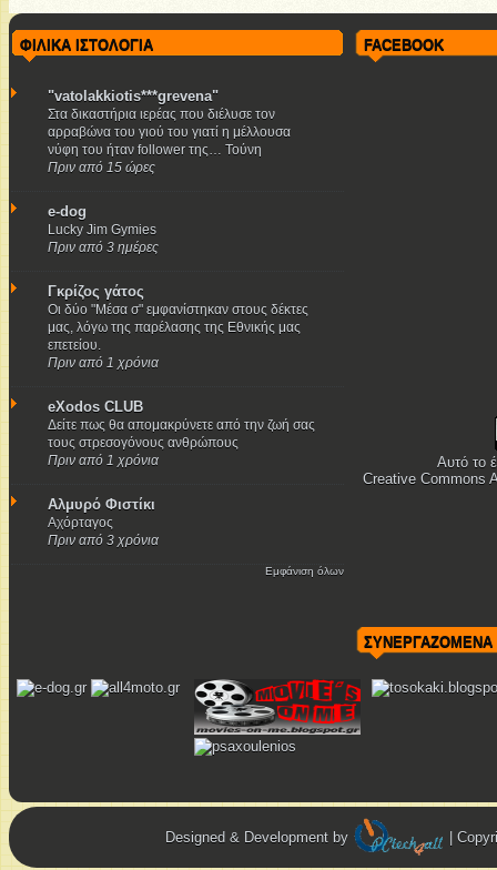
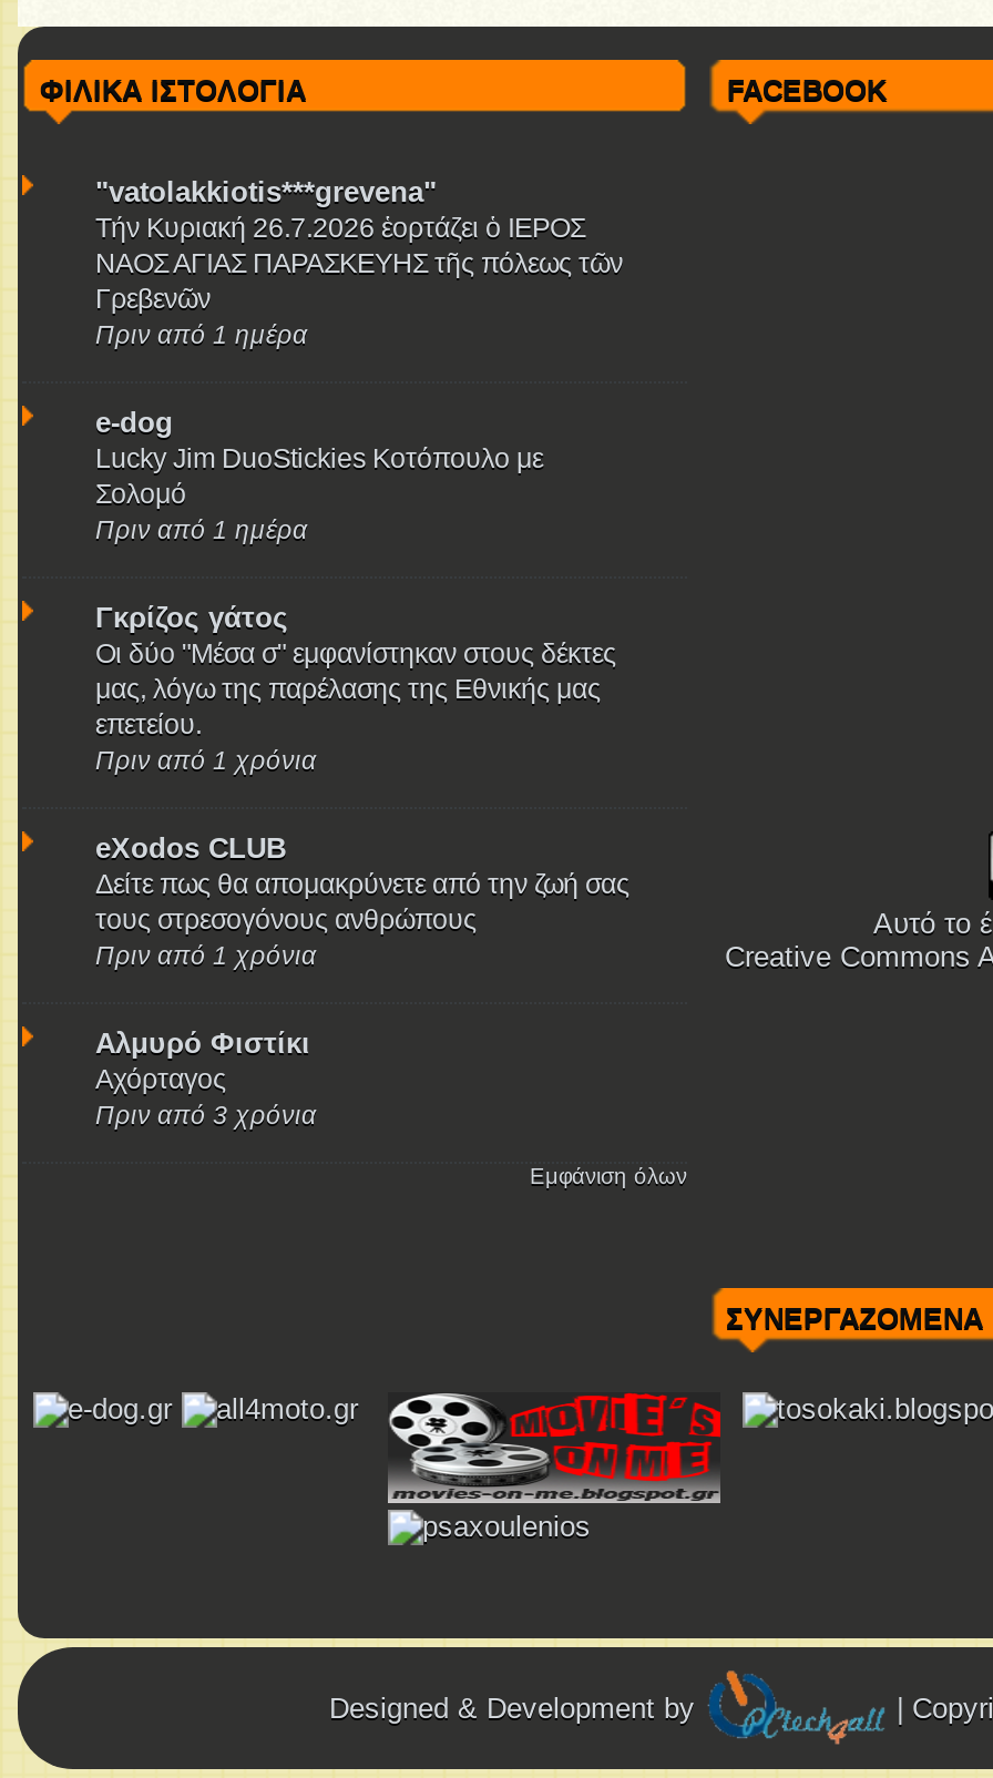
[48,107,291,174] Στα δικαστήρια ιερέας που διέλυσε τον | αρραβώνα του γιού του γιατί η μέλλουσα | νύφη του ήταν follower της… Τούνη | Πριν από 15 ώρες -> [95,213,623,348] Τήν Κυριακή 26.7.2026 ἑορτάζει ὁ ΙΕΡΟΣ | ΝΑΟΣ ΑΓΙΑΣ ΠΑΡΑΣΚΕΥΗΣ τῆς πόλεως τῶν | Γρεβενῶν | Πριν από 1 ημέρα
[48,222,159,254] Lucky Jim Gymies | Πριν από 3 ημέρες -> [95,443,543,543] Lucky Jim DuoStickies Κοτόπουλο με | Σολομό | Πριν από 1 ημέρα

